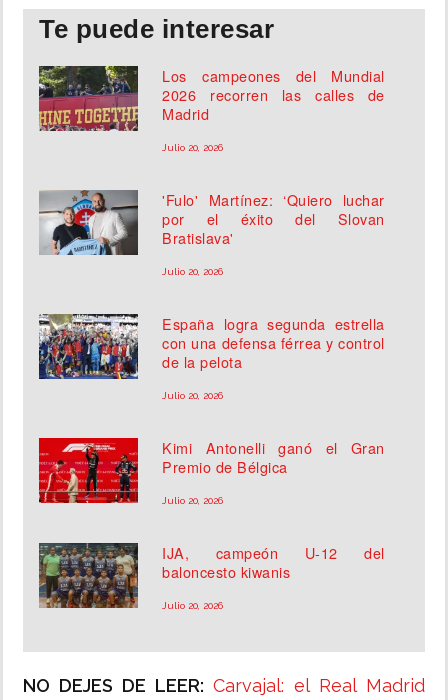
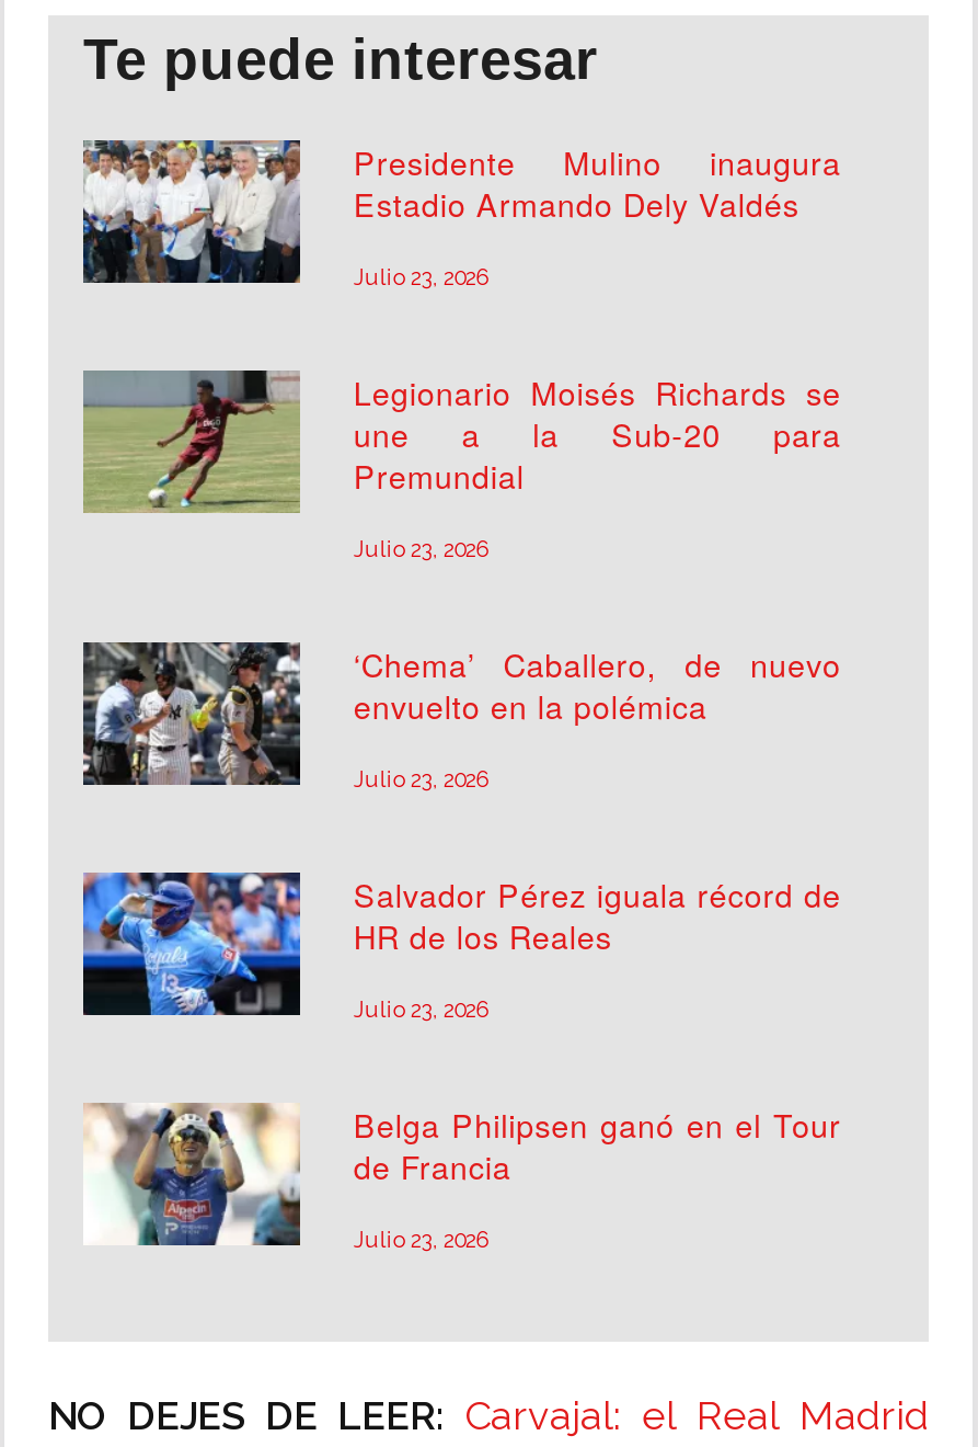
[38,65,385,132] [image] | Los campeones del Mundial | 2026 recorren las calles de | Madrid -> [81,138,841,285] [image] | Presidente Mulino inaugura | Estadio Armando Dely Valdés
[162,142,223,153] Julio 20, 2026 -> [353,266,487,290] Julio 23, 2026
[39,189,385,256] [image] | 'Fulo' Martínez: ‘Quiero luchar | por el éxito del Slovan | Bratislava' -> [83,368,841,515] [image] | Legionario Moisés Richards se | une a la Sub-20 para | Premundial
[162,266,223,277] Julio 20, 2026 -> [353,538,487,562] Julio 23, 2026
[38,313,385,380] [image] | España logra segunda estrella | con una defensa férrea y control | de la pelota -> [83,640,841,787] [image] | ‘Chema’ Caballero, de nuevo | envuelto en la polémica
[162,390,223,401] Julio 20, 2026 -> [353,768,487,792] Julio 23, 2026
[38,437,385,504] [image] | Kimi Antonelli ganó el Gran | Premio de Bélgica -> [81,870,841,1017] [image] | Salvador Pérez iguala récord de | HR de los Reales
[162,495,223,506] Julio 20, 2026 -> [353,998,487,1022] Julio 23, 2026
[38,542,385,609] [image] | IJA, campeón U-12 del | baloncesto kiwanis -> [83,1101,841,1247] [image] | Belga Philipsen ganó en el Tour | de Francia
[162,600,223,611] Julio 20, 2026 -> [353,1228,487,1252] Julio 23, 2026

